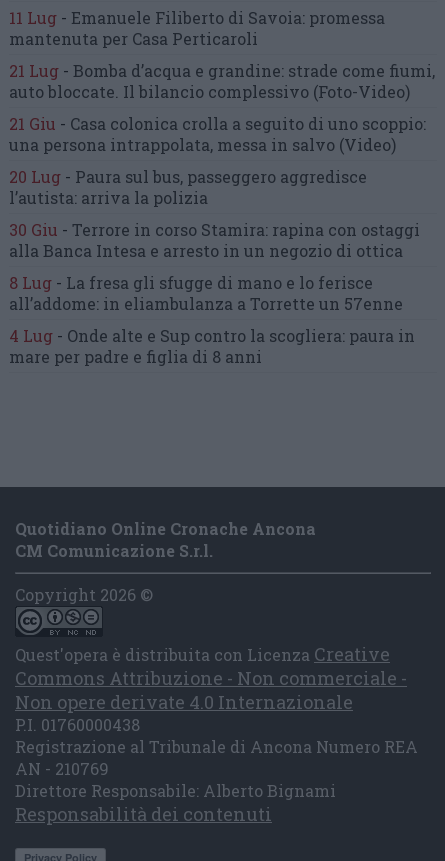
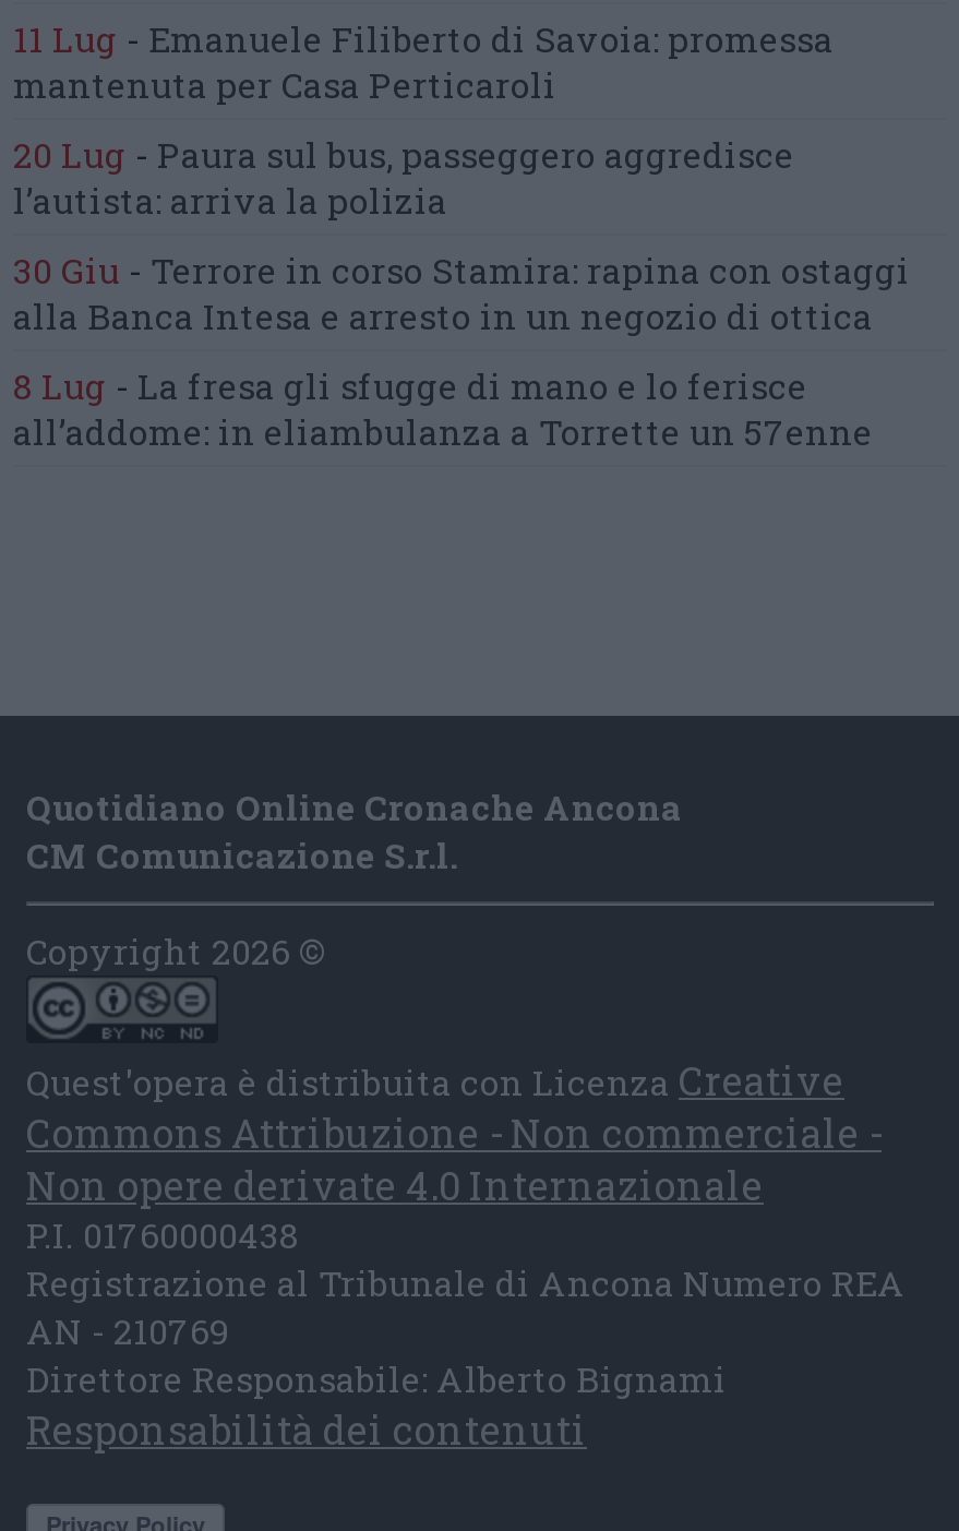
[9,60,435,155] 21 Lug - Bomba d’acqua e grandine: strade come fiumi, | auto bloccate. Il bilancio complessivo (Foto-Video) | 21 Giu - Casa colonica crolla a seguito di uno scoppio: | una persona intrappolata, messa in salvo (Video) -> none
[9,325,415,367] 4 Lug - Onde alte e Sup contro la scogliera: paura in | mare per padre e figlia di 8 anni -> none

